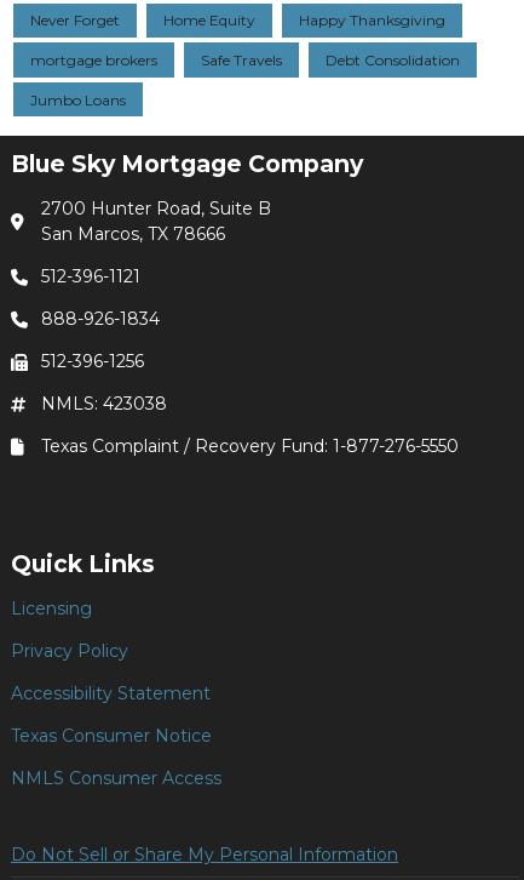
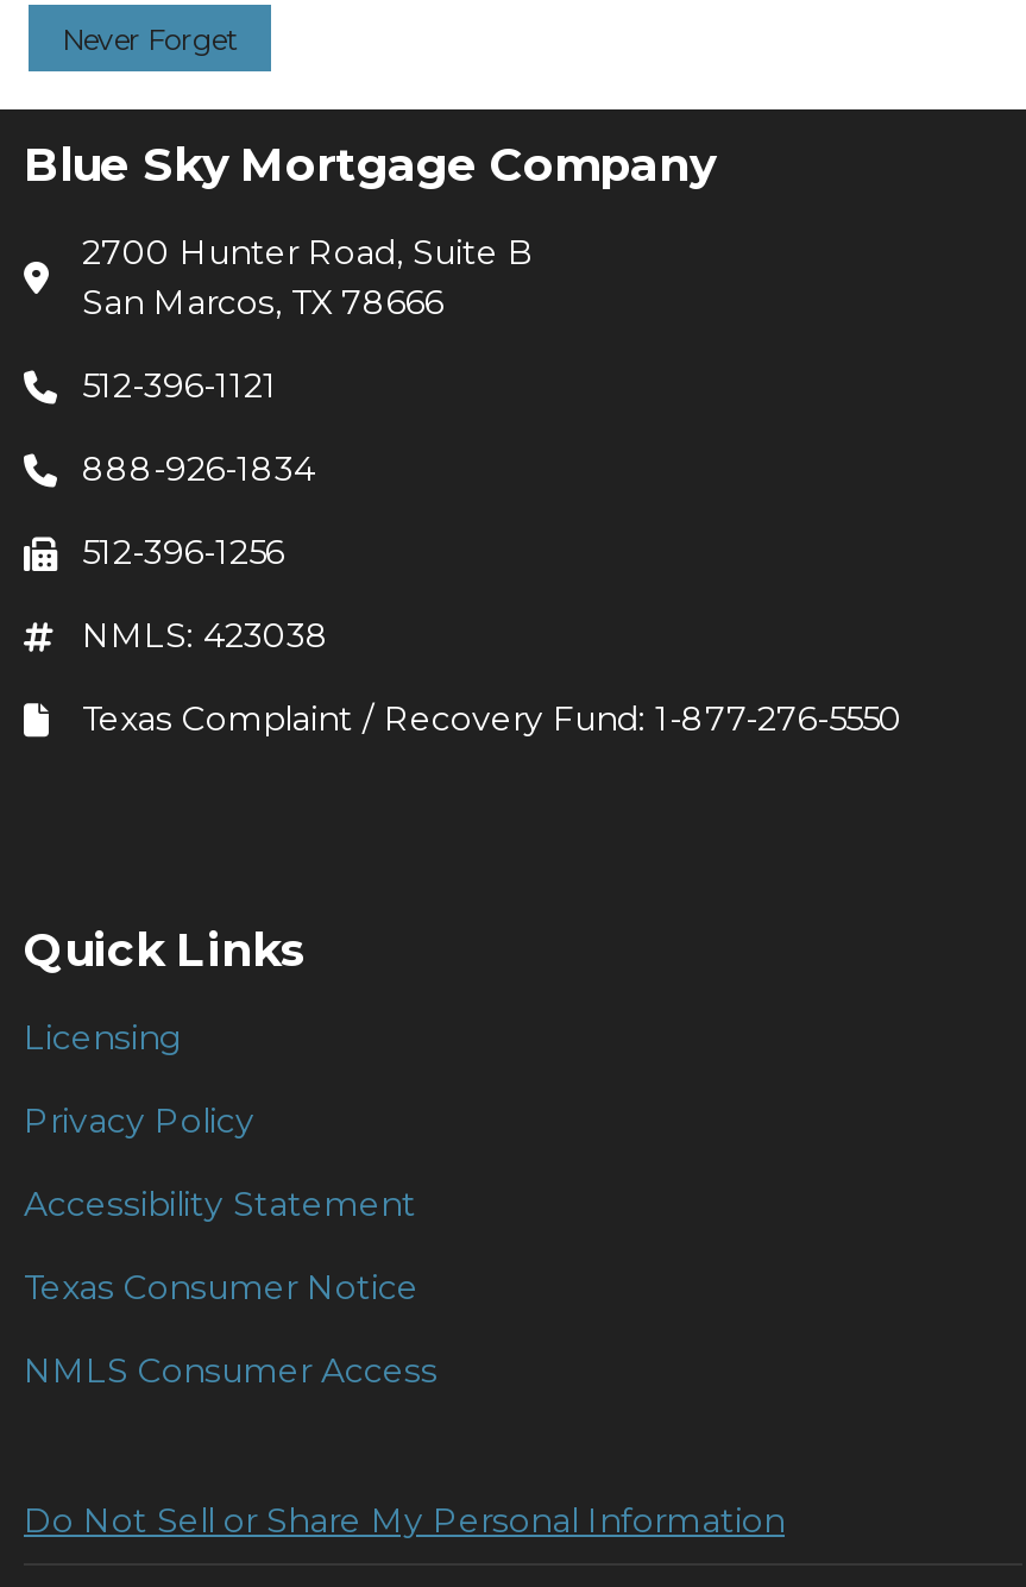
[30,11,460,109] Home Equity | Happy Thanksgiving | mortgage brokers | Safe Travels | Debt Consolidation | Jumbo Loans -> none

